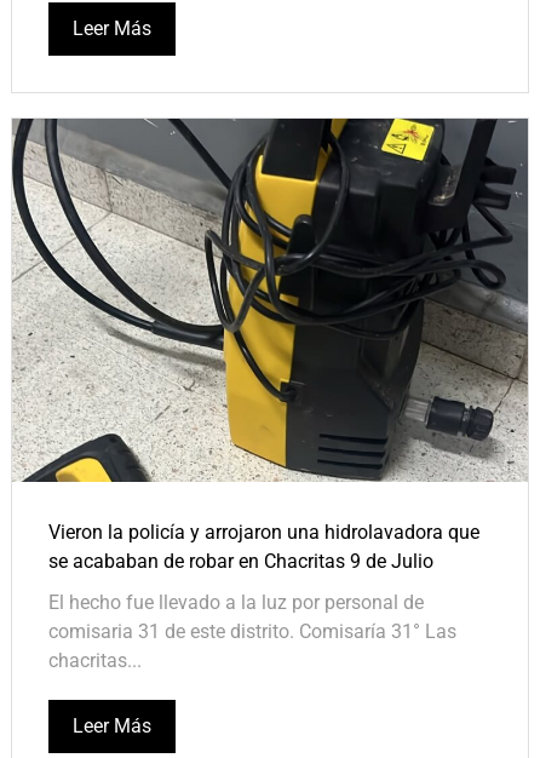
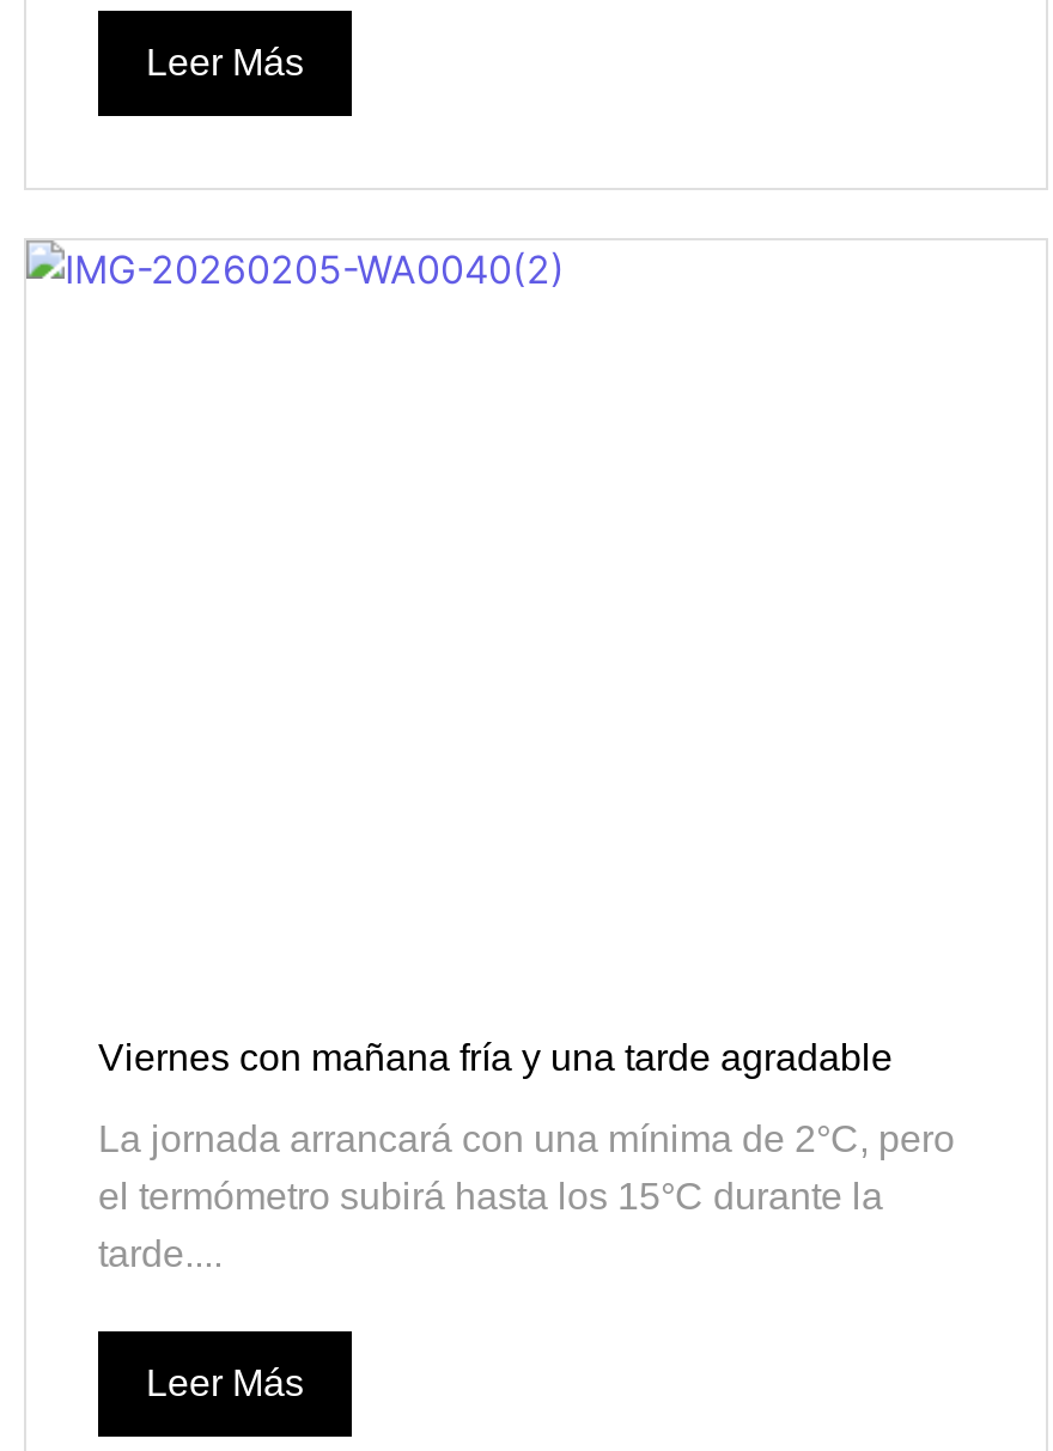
[11,117,529,483] [image] -> none
[48,520,479,572] Vieron la policía y arrojaron una hidrolavadora que | se acababan de robar en Chacritas 9 de Julio -> [98,1037,893,1078] Viernes con mañana fría y una tarde agradable
[48,590,456,671] El hecho fue llevado a la luz por personal de | comisaria 31 de este distrito. Comisaría 31° Las | chacritas... -> [98,1118,955,1274] La jornada arrancará con una mínima de 2°C, pero | el termómetro subirá hasta los 15°C durante la | tarde....

